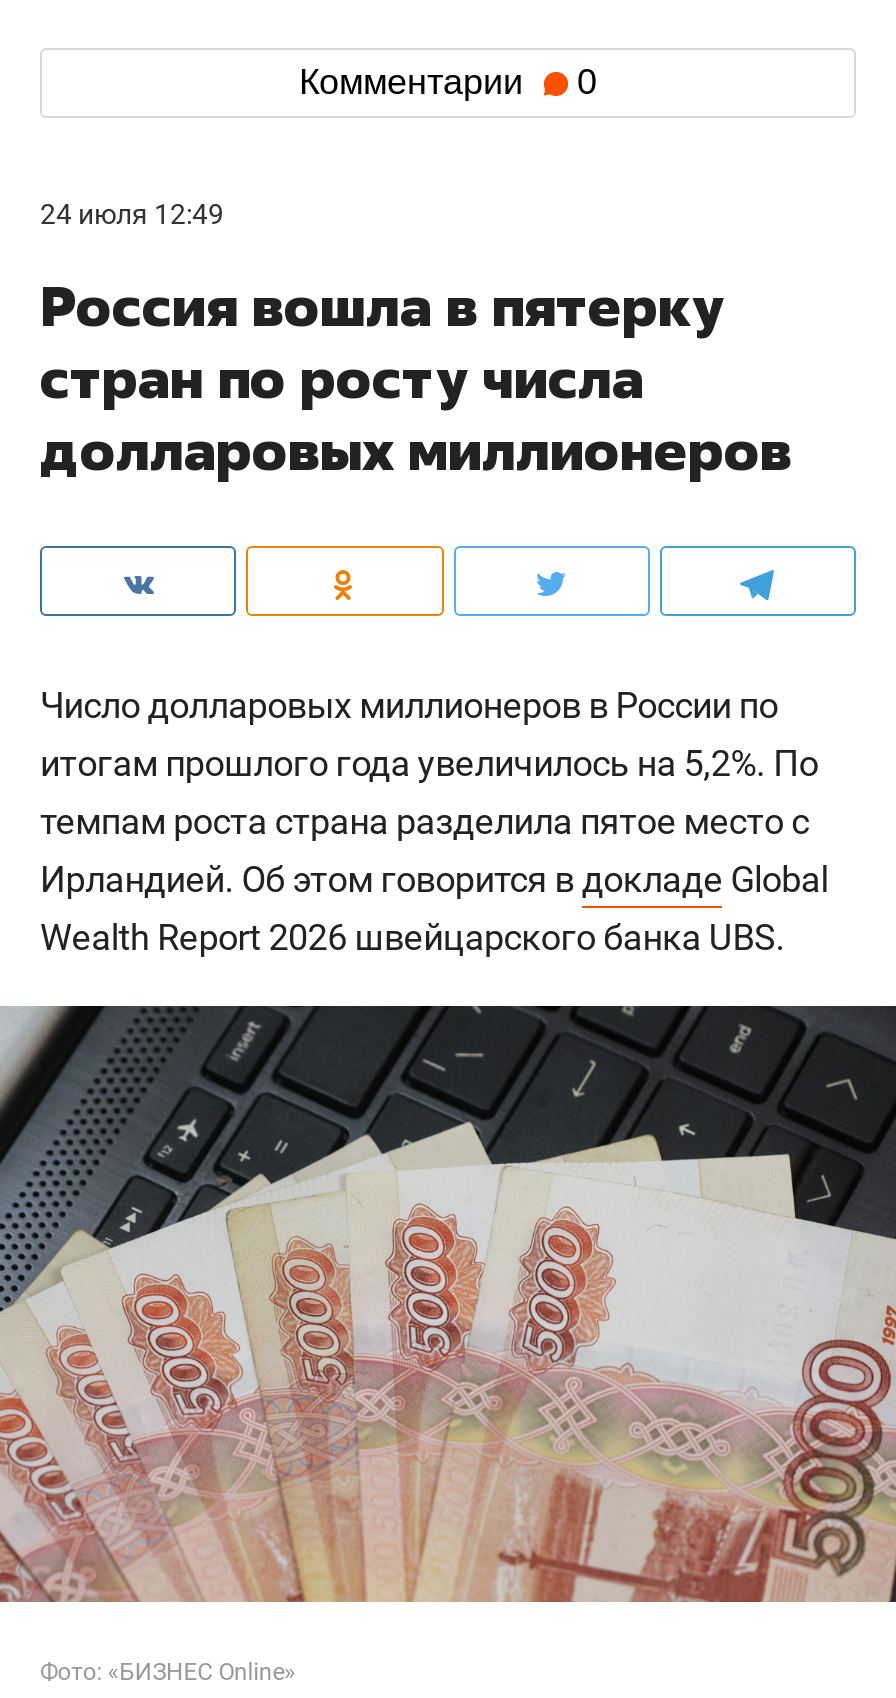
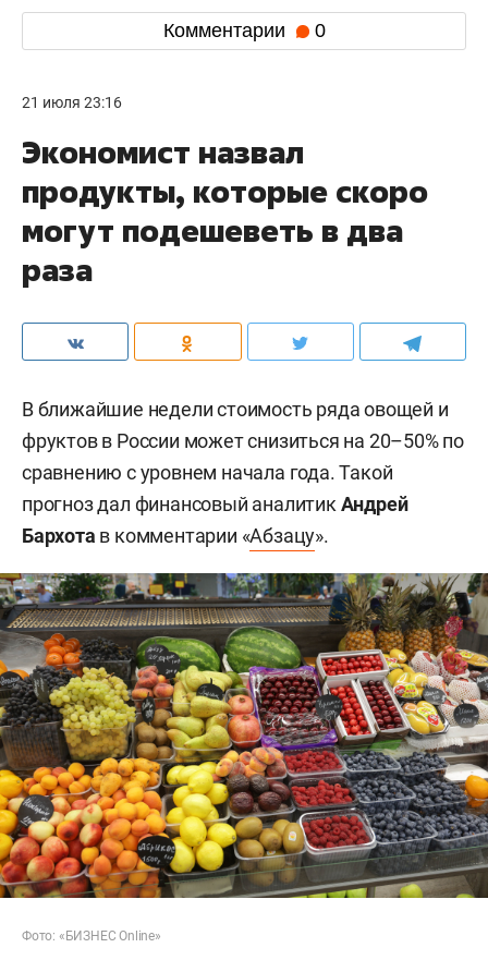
[40,197,224,229] 24 июля 12:49 -> [22,93,122,111] 21 июля 23:16
[40,267,792,485] Россия вошла в пятерку | стран по росту числа | долларовых миллионеров -> [22,132,428,290] Экономист назвал | продукты, которые скоро | могут подешеветь в два | раза
[40,683,828,957] Число долларовых миллионеров в России по | итогам прошлого года увеличилось на 5,2%. По | темпам роста страна разделила пятое место с | Ирландией. Об этом говорится в докладе Global | Wealth Report 2026 швейцарского банка UBS. -> [22,397,464,547] В ближайшие недели стоимость ряда овощей и | фруктов в России может снизиться на 20–50% по | сравнению с уровнем начала года. Такой | прогноз дал финансовый аналитик Андрей | Бархота в комментарии «Абзацу».
[6,1004,890,1604] [image] -> [3,572,485,899] [image]

